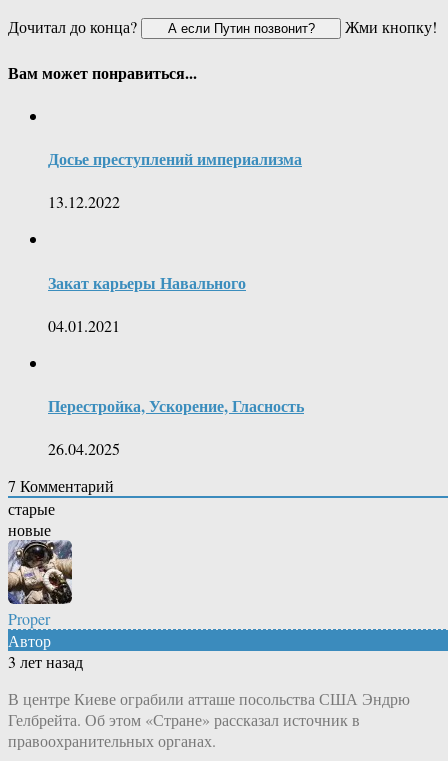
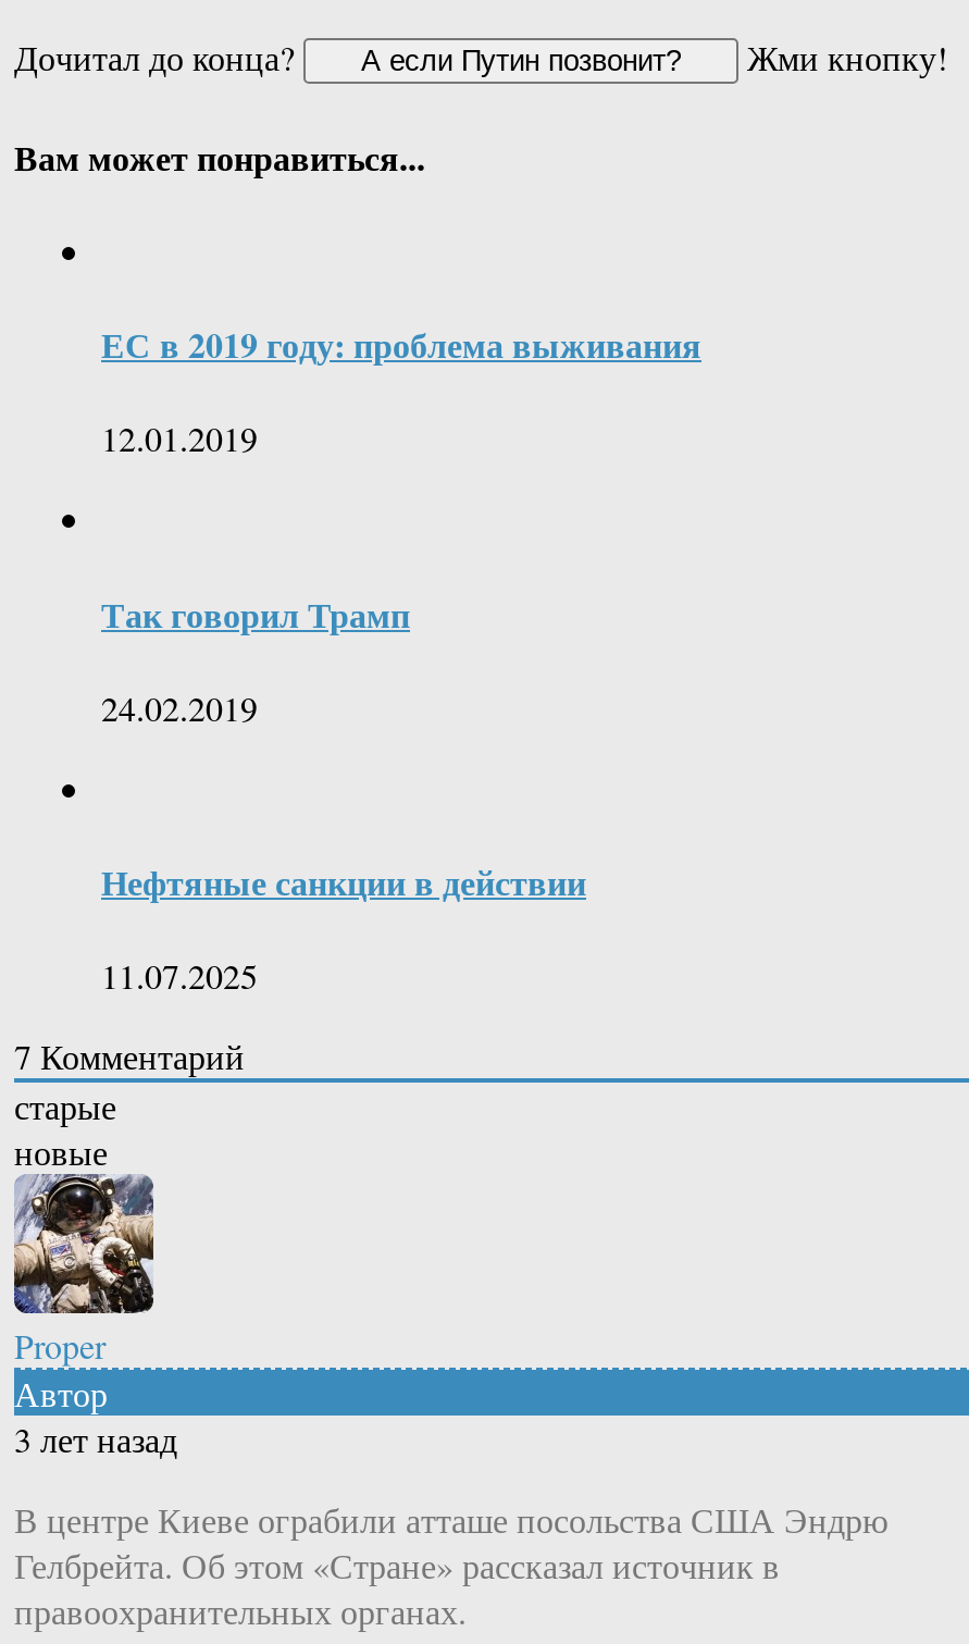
[48,147,302,170] Досье преступлений империализма -> [101,319,701,369] ЕС в 2019 году: проблема выживания
[48,191,120,212] 13.12.2022 -> [101,415,258,461] 12.01.2019
[48,271,246,294] Закат карьеры Навального -> [101,588,410,638] Так говорил Трамп
[48,315,120,336] 04.01.2021 -> [101,684,258,730] 24.02.2019
[48,394,304,417] Перестройка, Ускорение, Гласность -> [101,857,586,907] Нефтяные санкции в действии
[48,438,120,459] 26.04.2025 -> [101,953,258,999] 11.07.2025

